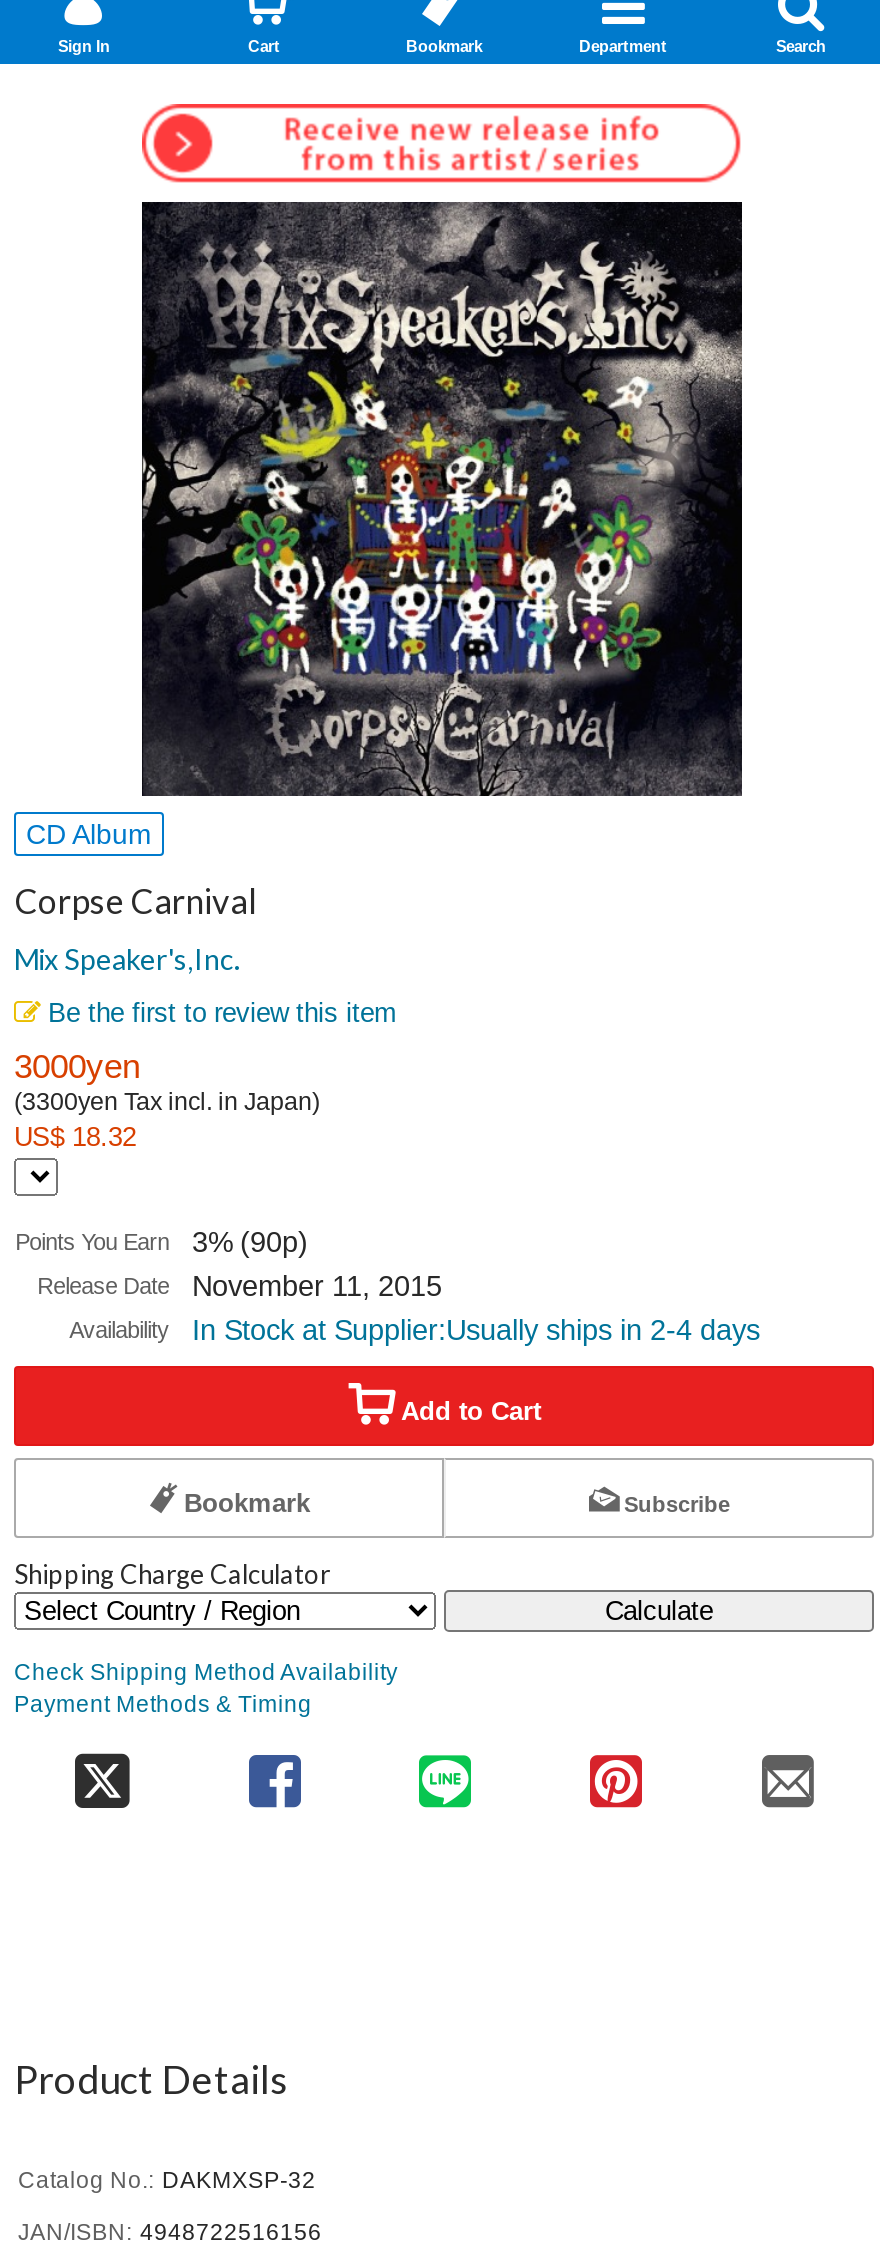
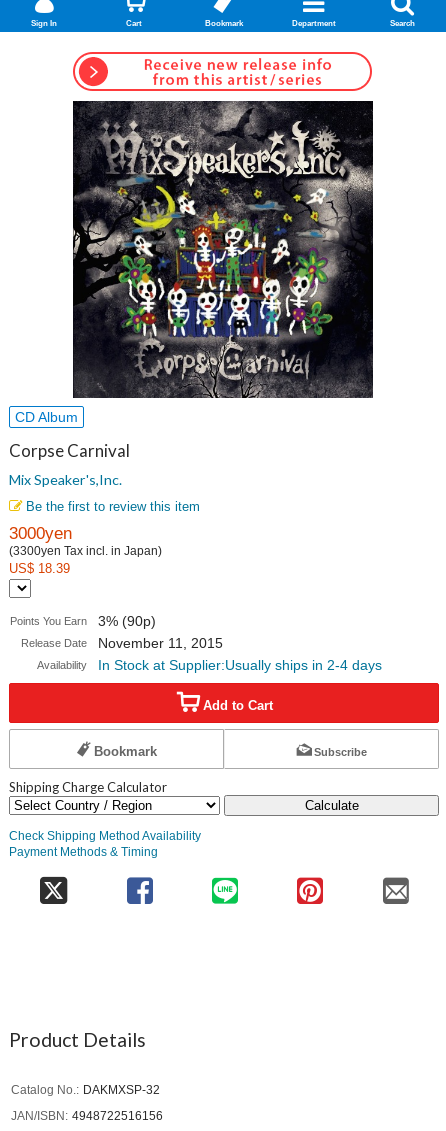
[14,1121,136,1151] US$ 18.32 -> [9,560,70,575] US$ 18.39

